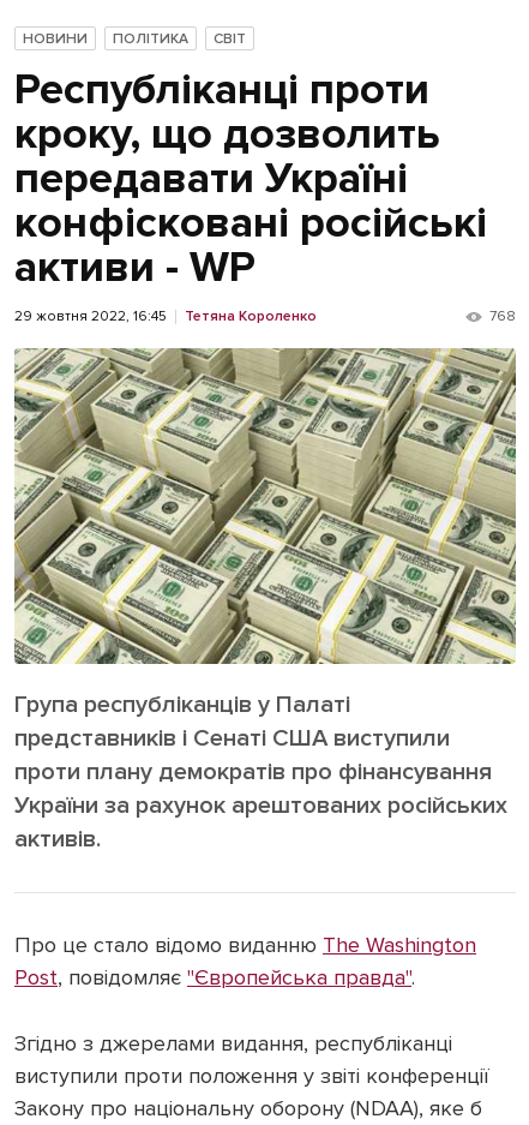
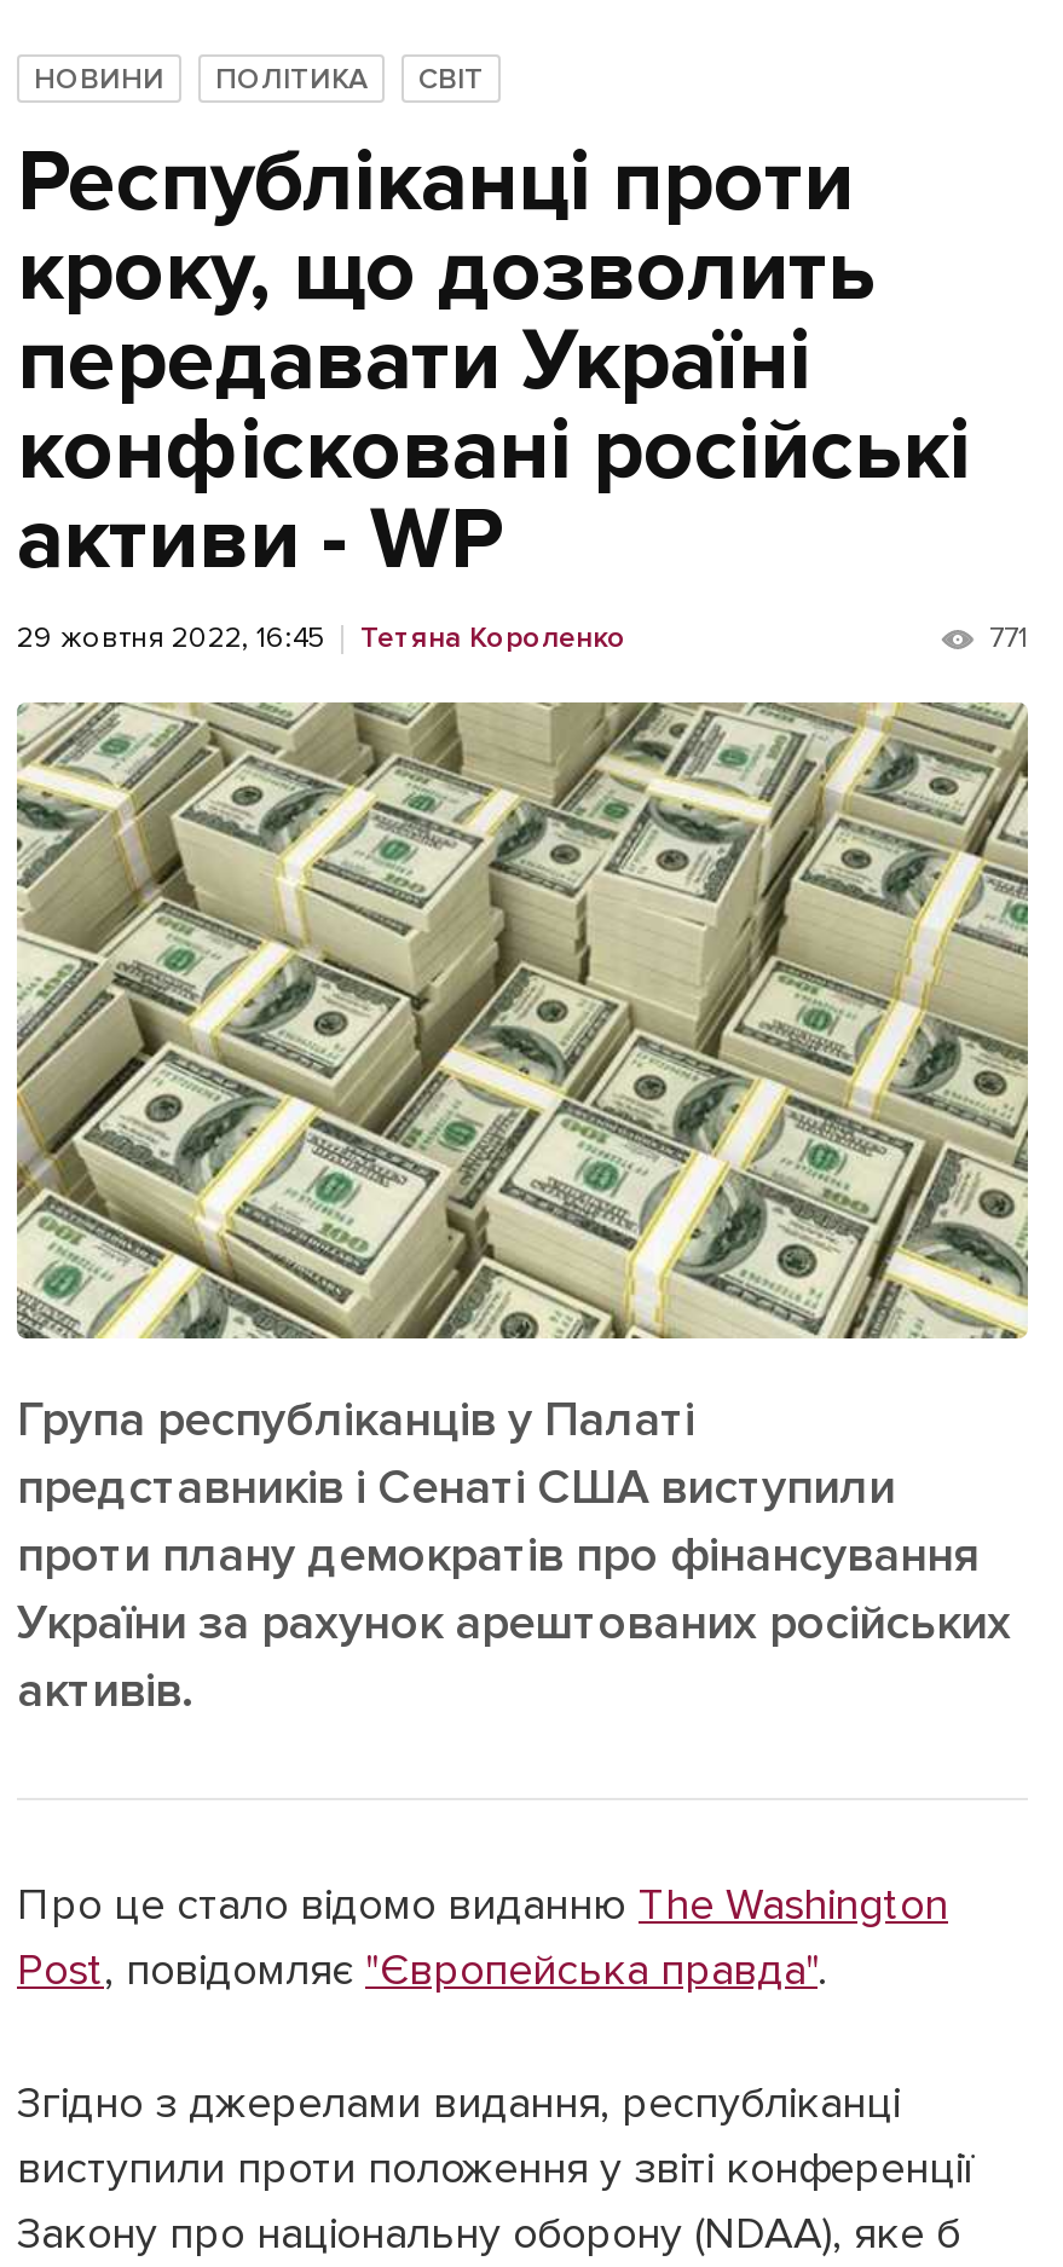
[489,308,516,326] 768 -> [989,621,1028,657] 771

